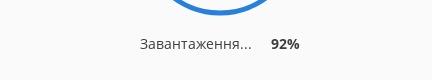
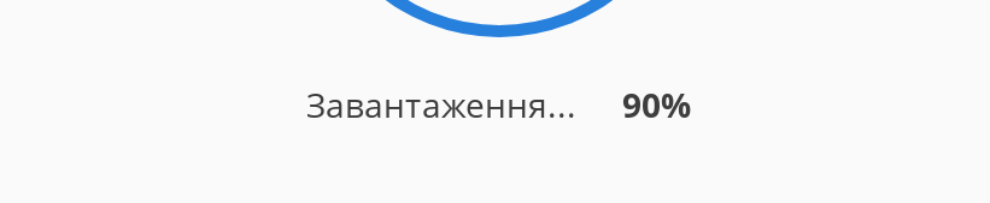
[140,33,300,52] Завантаження... 92% -> [306,80,692,126] Завантаження... 90%

